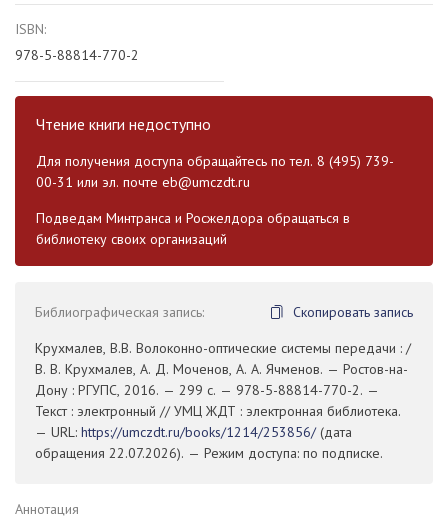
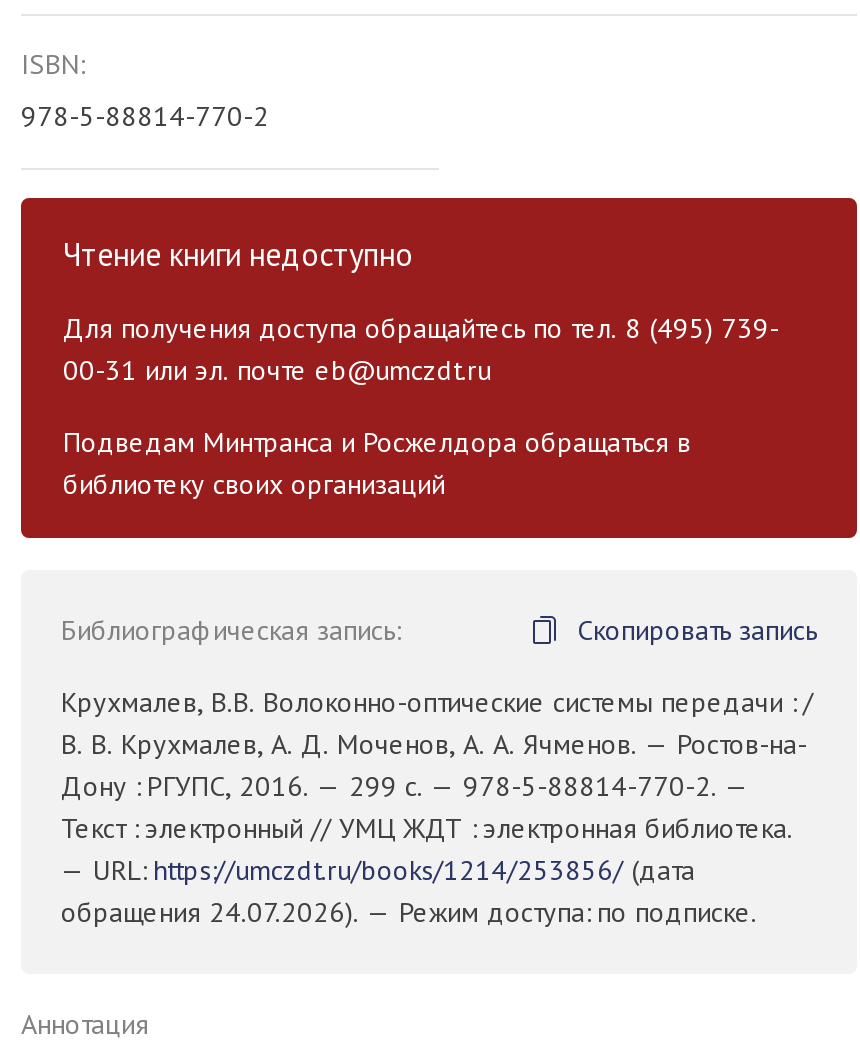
[35,444,383,462] обращения 22.07.2026). — Режим доступа: по подписке. -> [61,895,757,931] обращения 24.07.2026). — Режим доступа: по подписке.

